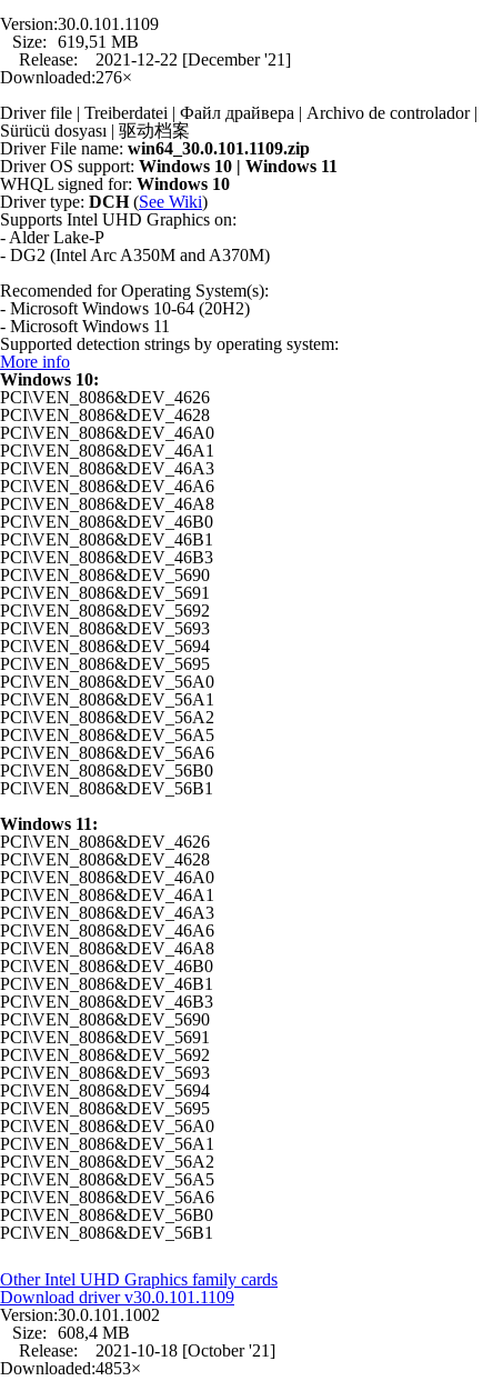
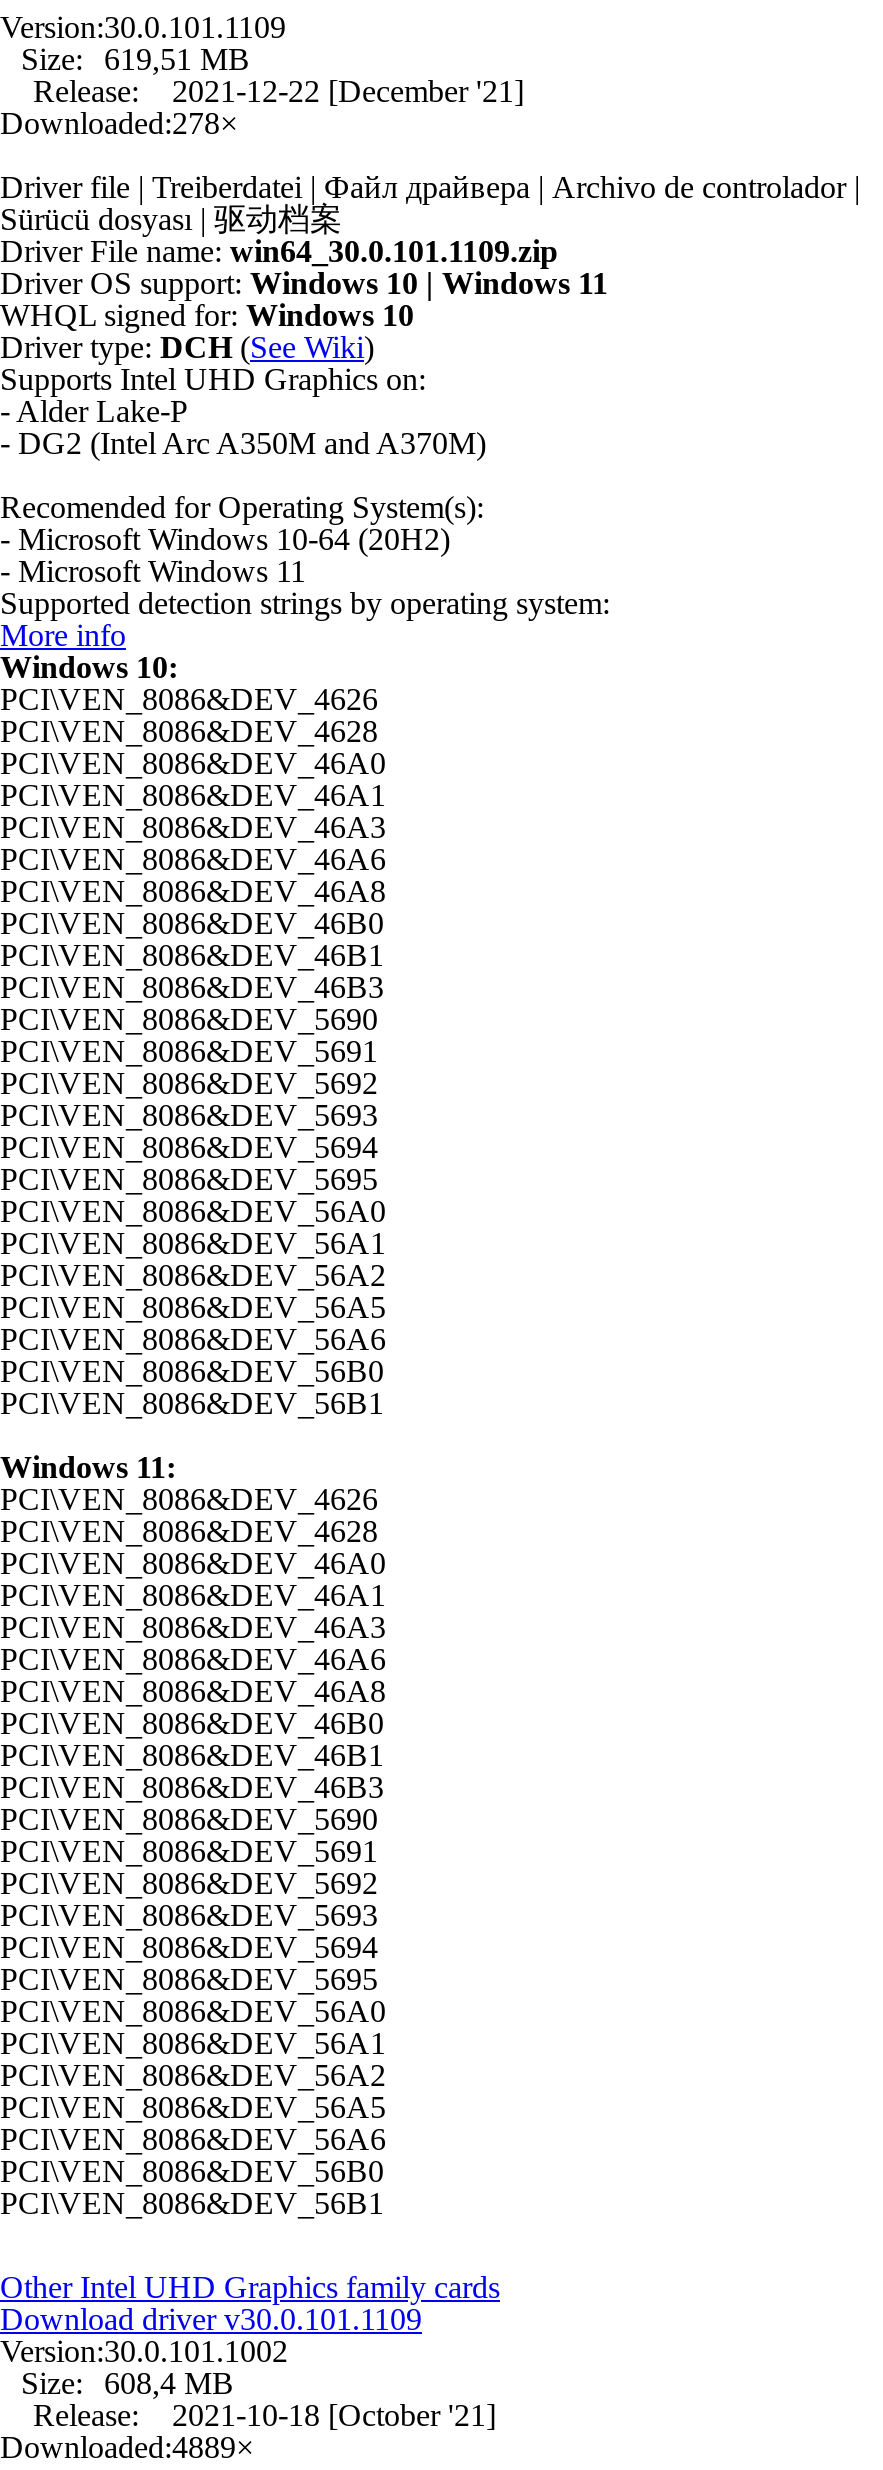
[0,68,132,87] Downloaded:276× -> [0,106,238,140] Downloaded:278×
[0,1359,141,1378] Downloaded:4853× -> [0,2430,254,2464] Downloaded:4889×

